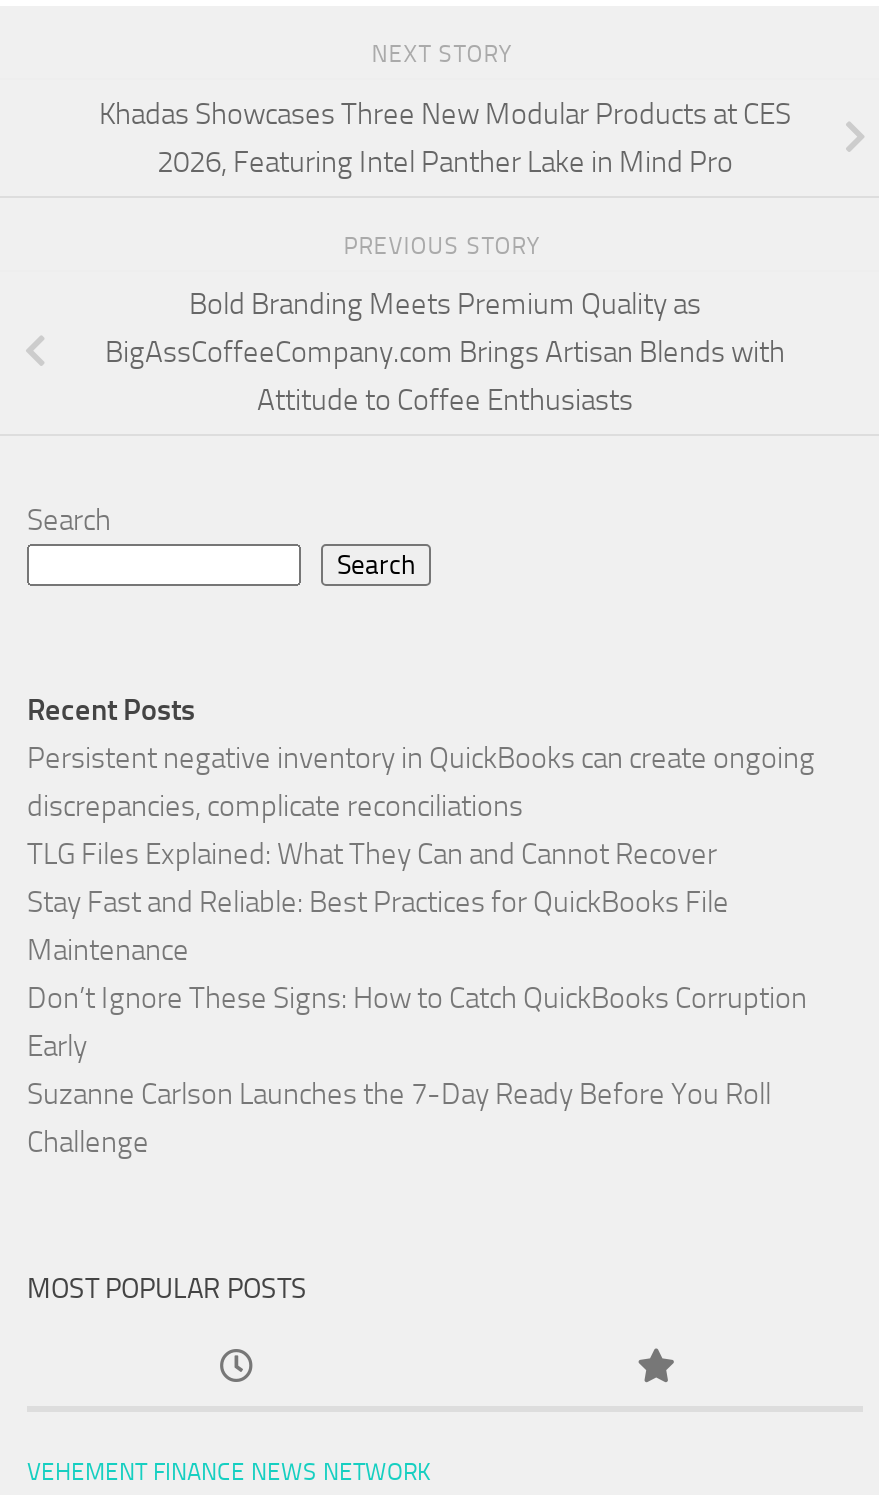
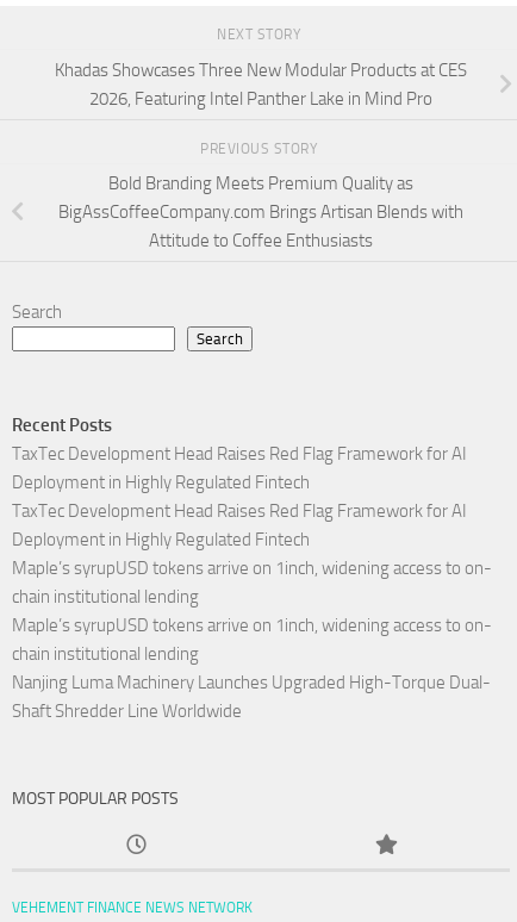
[27,740,815,1160] Persistent negative inventory in QuickBooks can create ongoing | discrepancies, complicate reconciliations | TLG Files Explained: What They Can and Cannot Recover | Stay Fast and Reliable: Best Practices for QuickBooks File | Maintenance | Don’t Ignore These Signs: How to Catch QuickBooks Corruption | Early | Suzanne Carlson Launches the 7-Day Ready Before You Roll | Challenge -> [12,443,492,722] TaxTec Development Head Raises Red Flag Framework for AI | Deployment in Highly Regulated Fintech | TaxTec Development Head Raises Red Flag Framework for AI | Deployment in Highly Regulated Fintech | Maple’s syrupUSD tokens arrive on 1inch, widening access to on- | chain institutional lending | Maple’s syrupUSD tokens arrive on 1inch, widening access to on- | chain institutional lending | Nanjing Luma Machinery Launches Upgraded High-Torque Dual- | Shaft Shredder Line Worldwide

